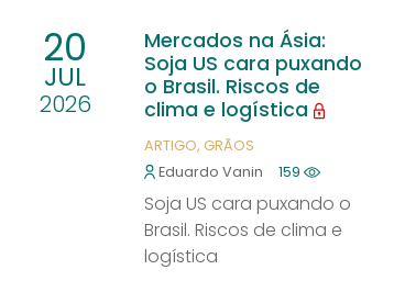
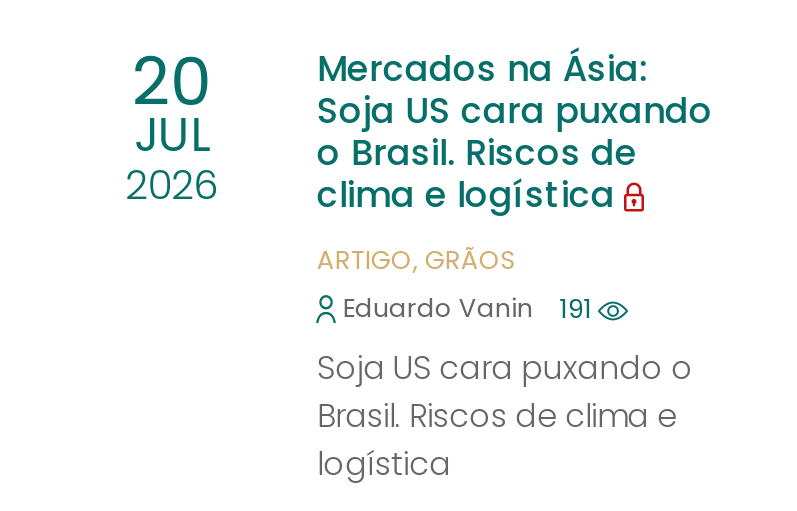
[159,162,304,181] Eduardo Vanin 159 -> [343,292,598,326] Eduardo Vanin 191

